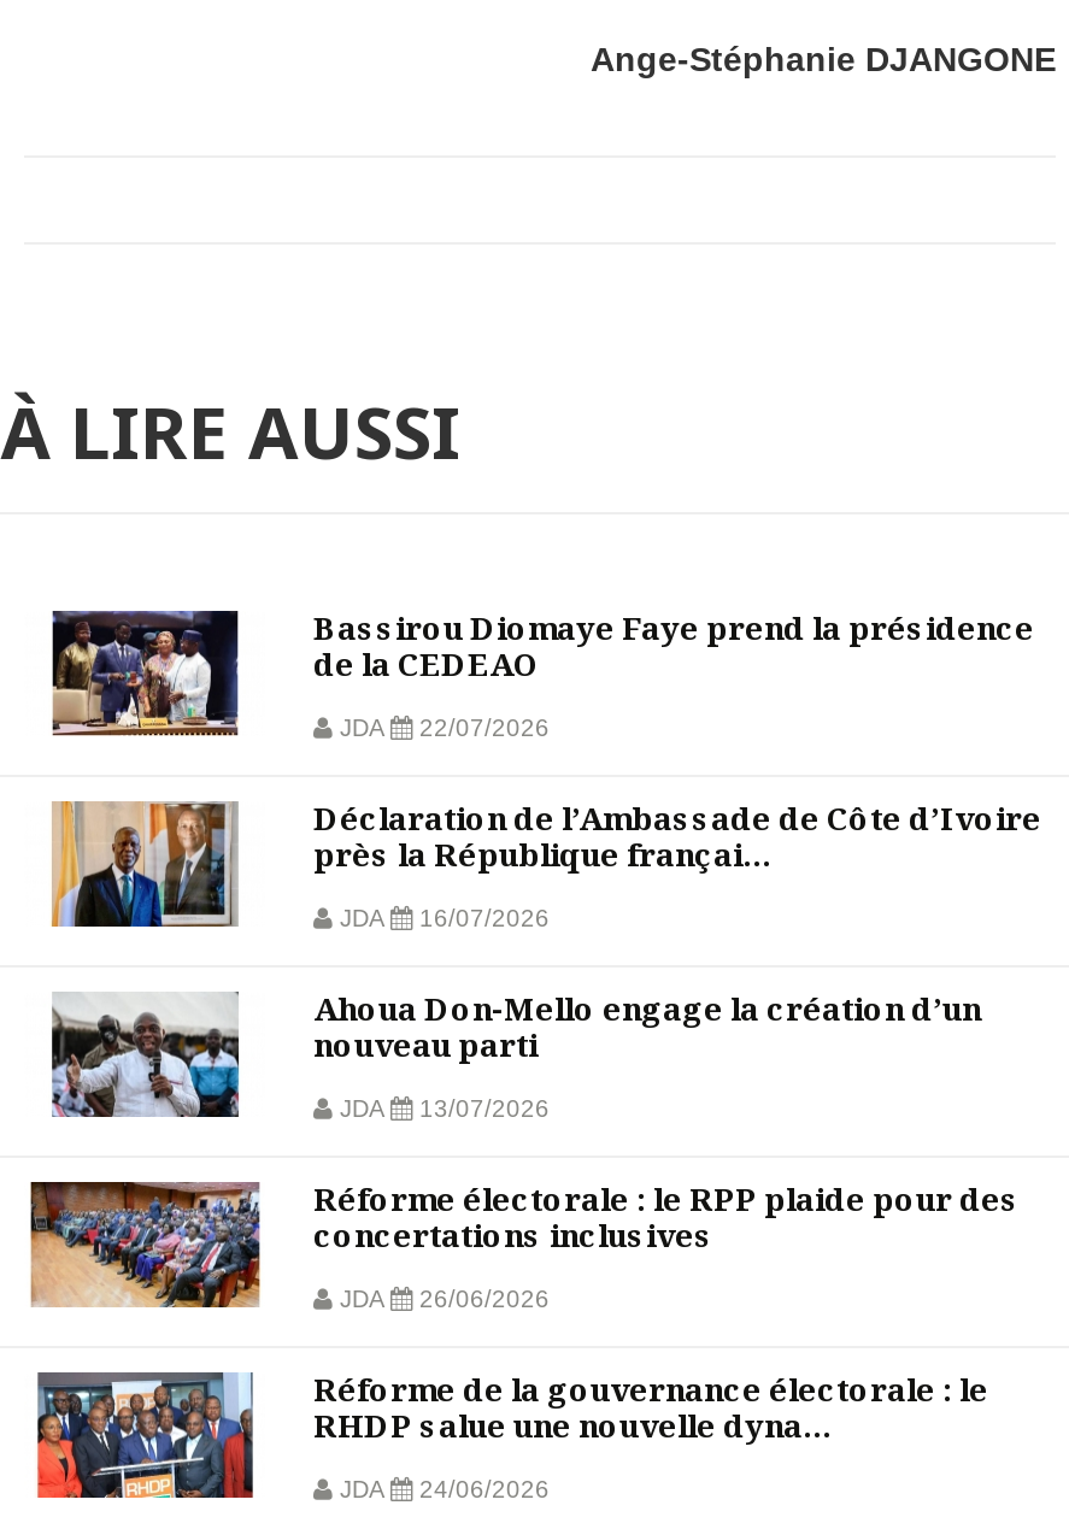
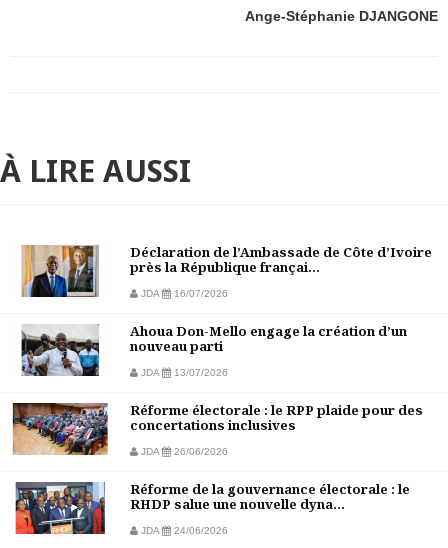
[51,607,1034,742] [image] | Bassirou Diomaye Faye prend la présidence | de la CEDEAO | JDA | 22/07/2026 -> none

